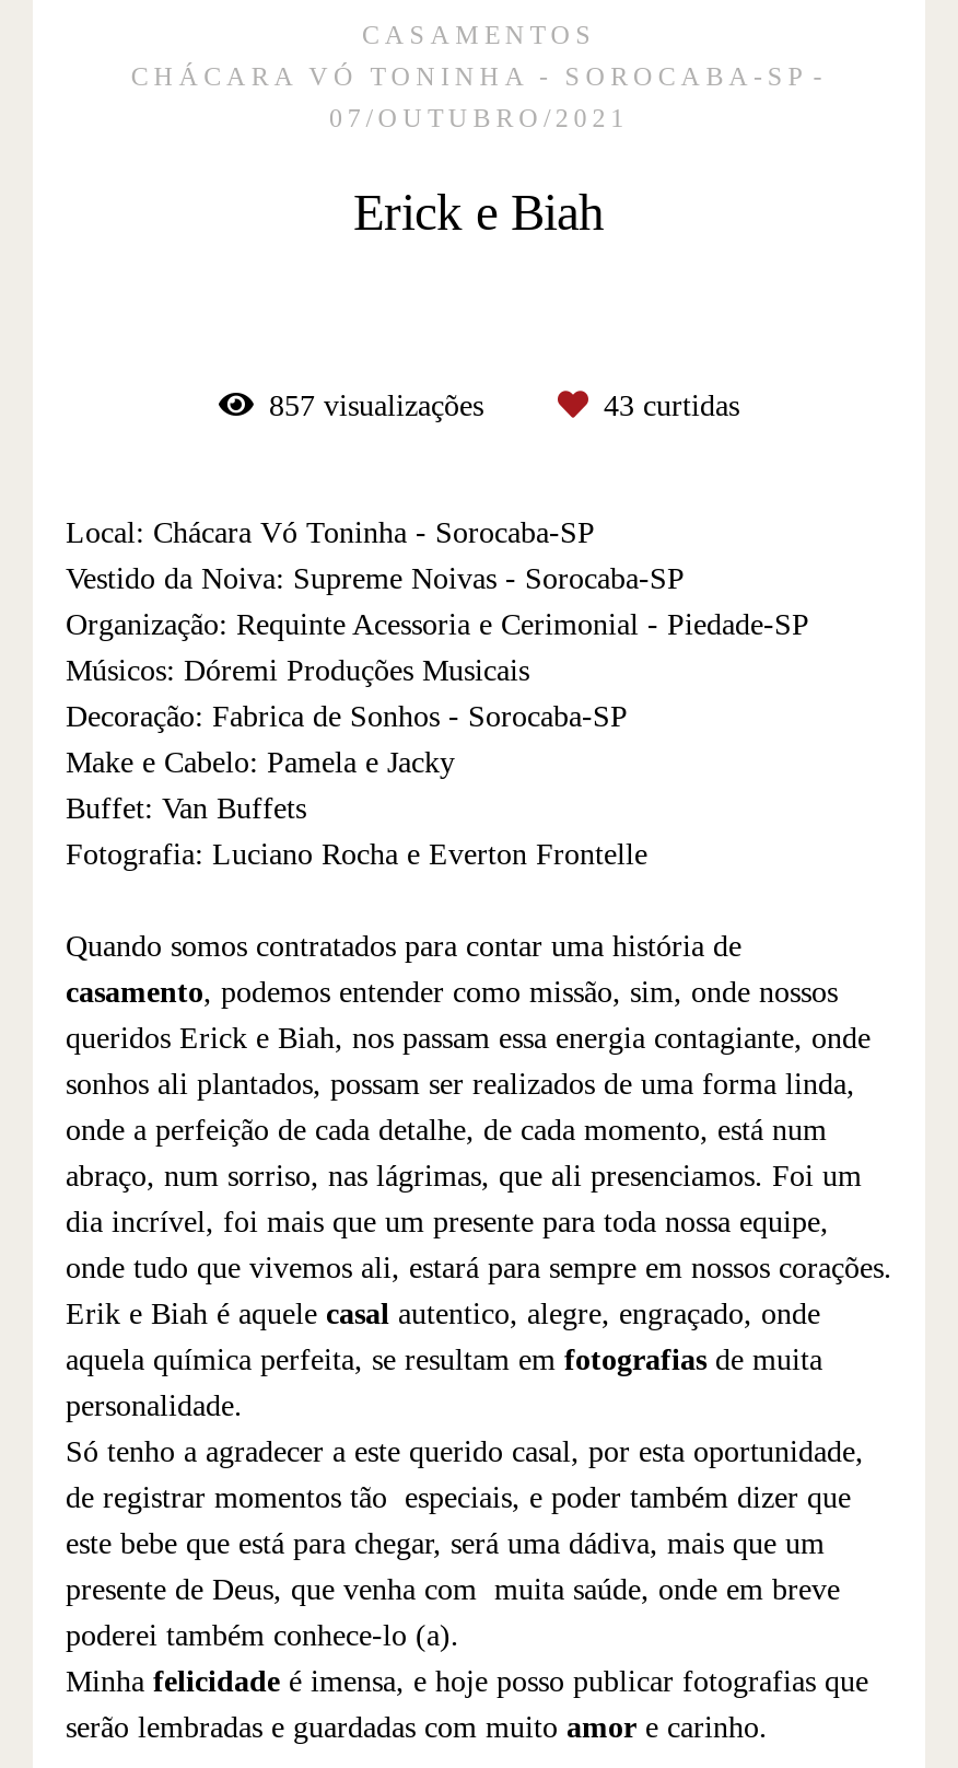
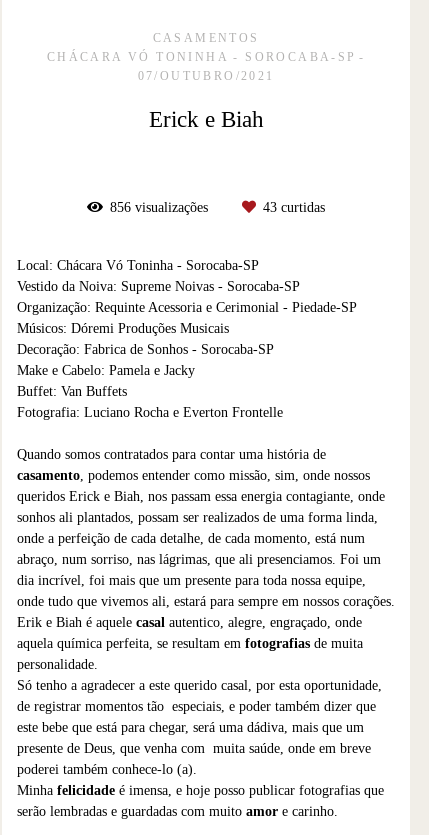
[269,389,492,422] 857 visualizações -> [110,200,212,215] 856 visualizações

